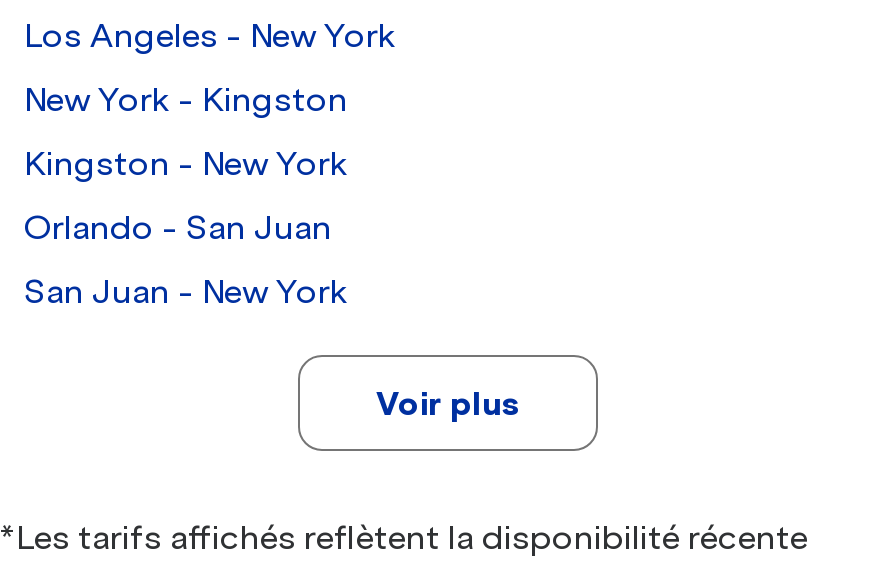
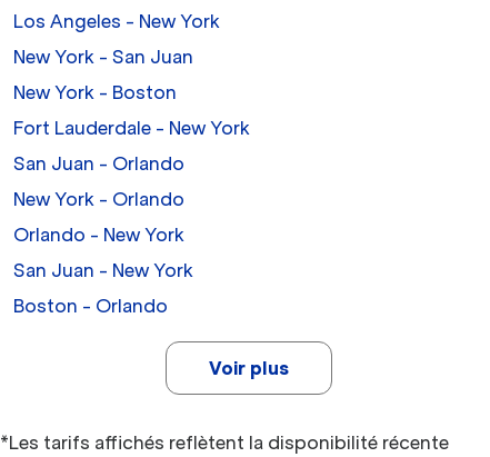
[24,79,348,247] New York - Kingston | Kingston - New York | Orlando - San Juan -> [13,46,250,246] New York - San Juan | New York - Boston | Fort Lauderdale - New York | San Juan - Orlando | New York - Orlando | Orlando - New York
none -> [13,295,168,317] Boston - Orlando

